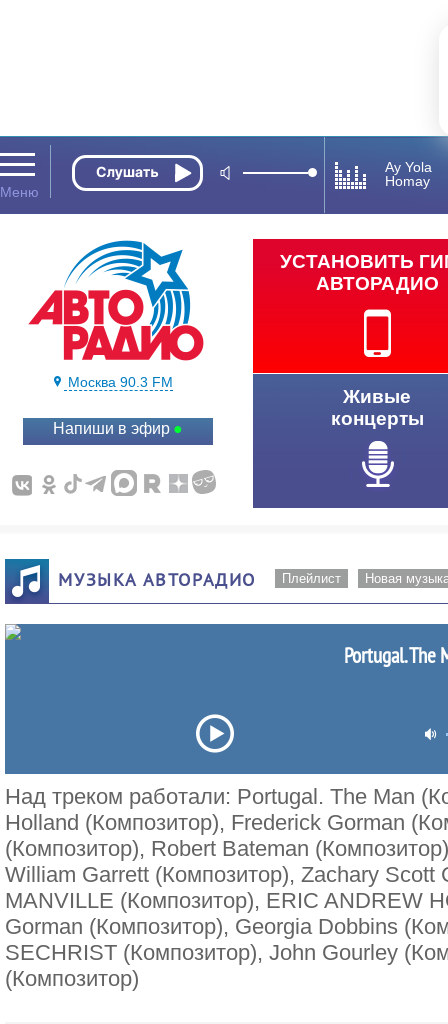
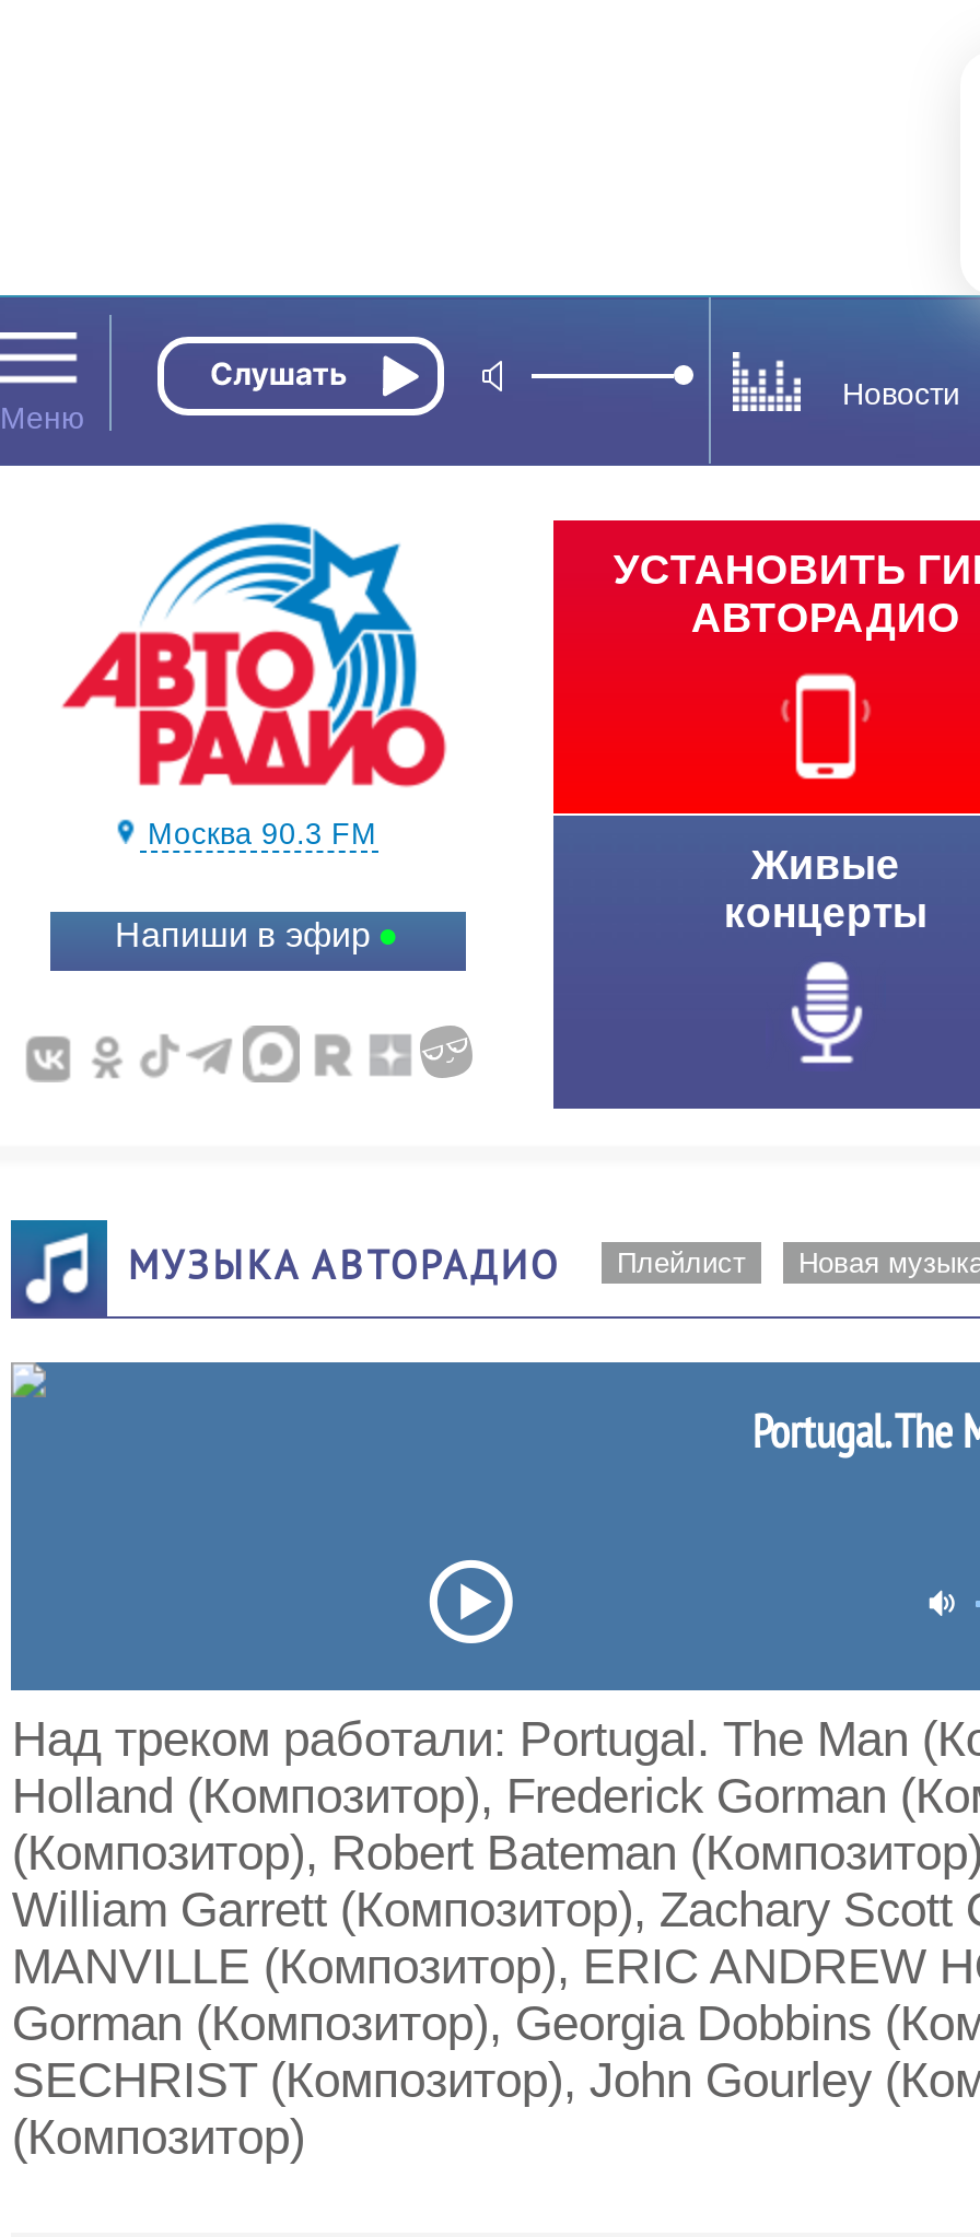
[385,159,432,189] Ay Yola | Homay -> [842,376,960,411] Новости

